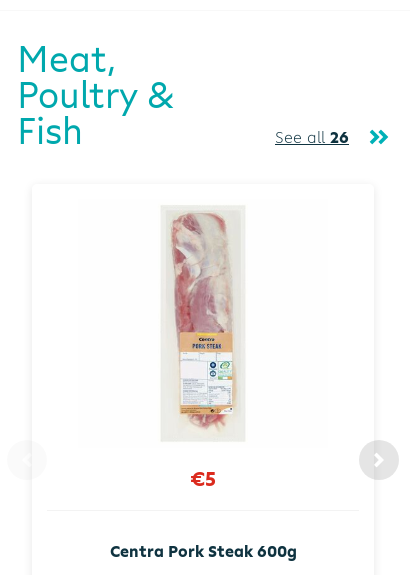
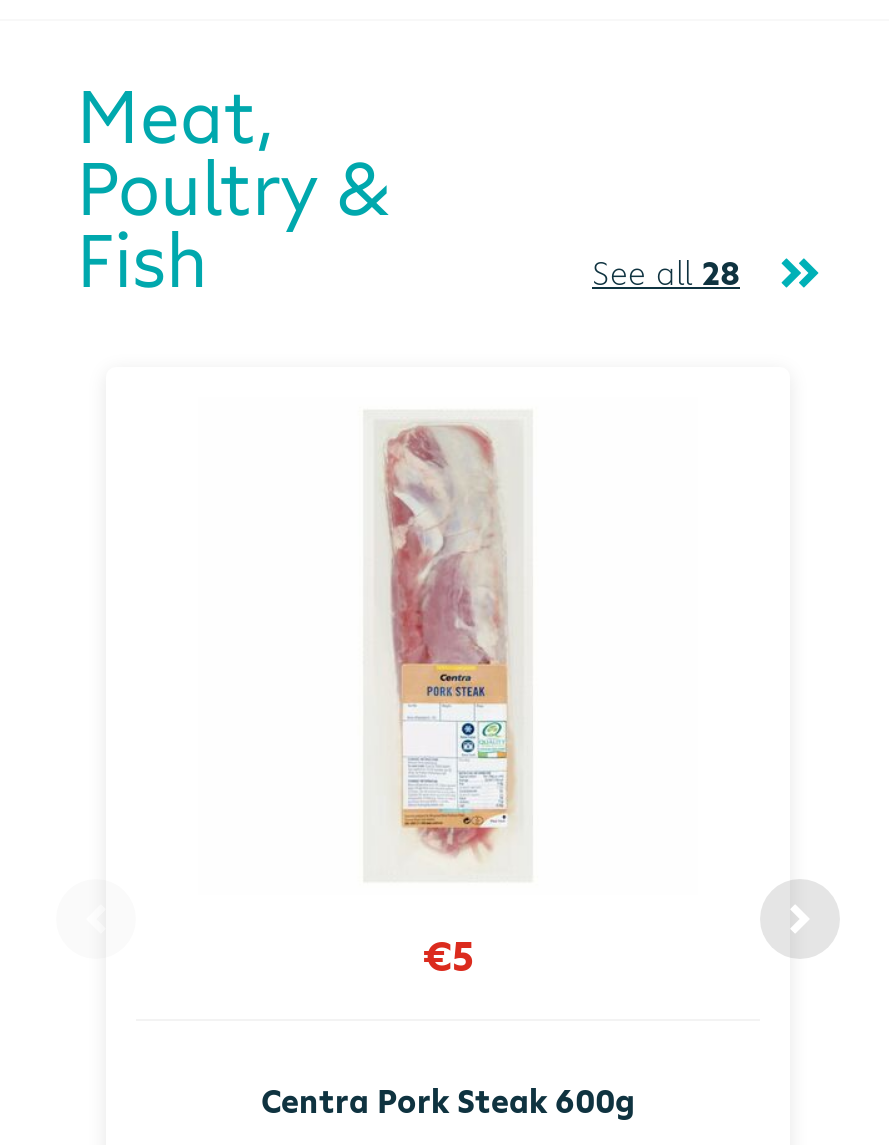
[275,126,349,148] See all 26 -> [592,251,740,295] See all 28

